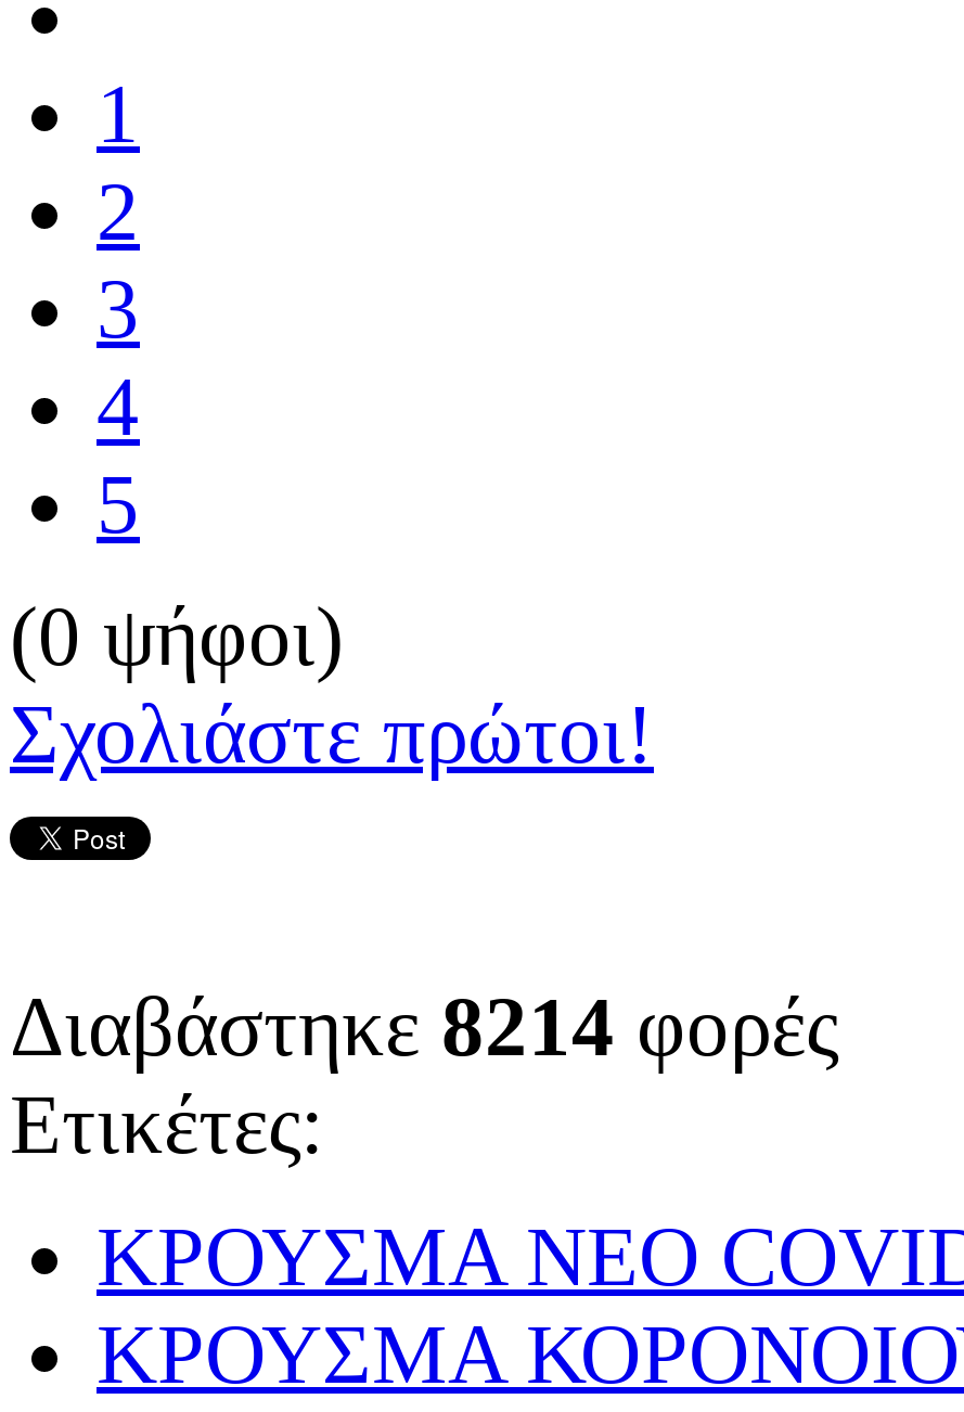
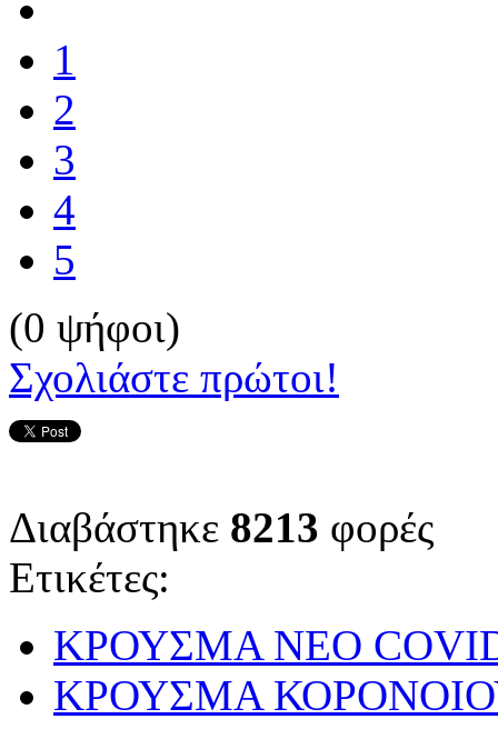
[10,980,838,1073] Διαβάστηκε 8214 φορές -> [9,504,434,551] Διαβάστηκε 8213 φορές

